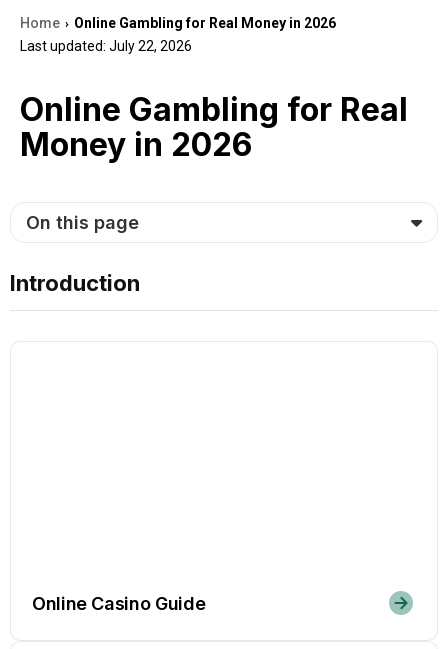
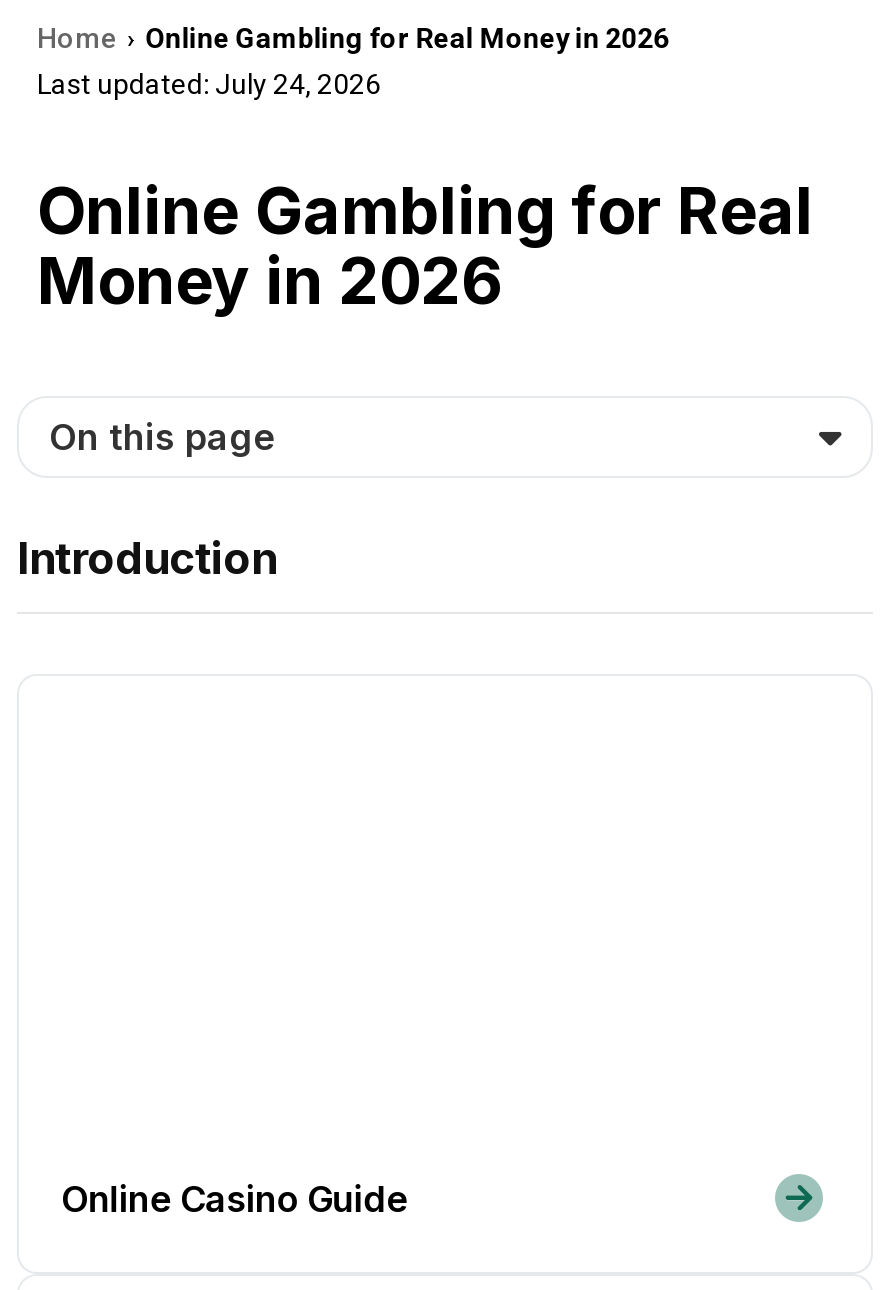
[20,38,192,54] Last updated: July 22, 2026 -> [37,68,381,100] Last updated: July 24, 2026

